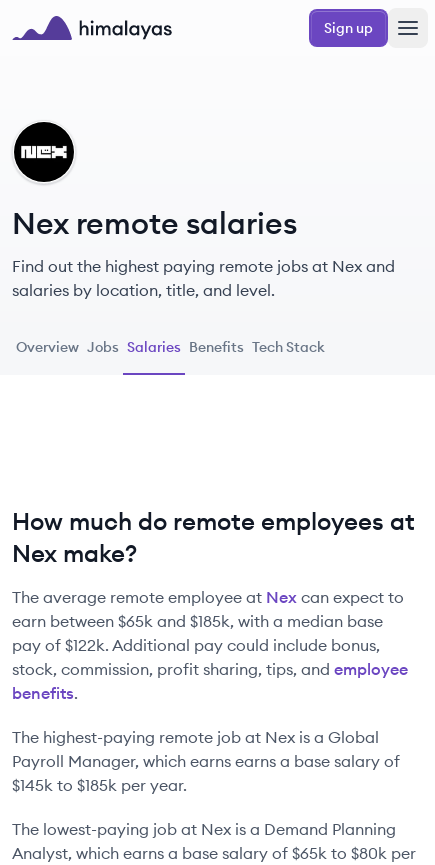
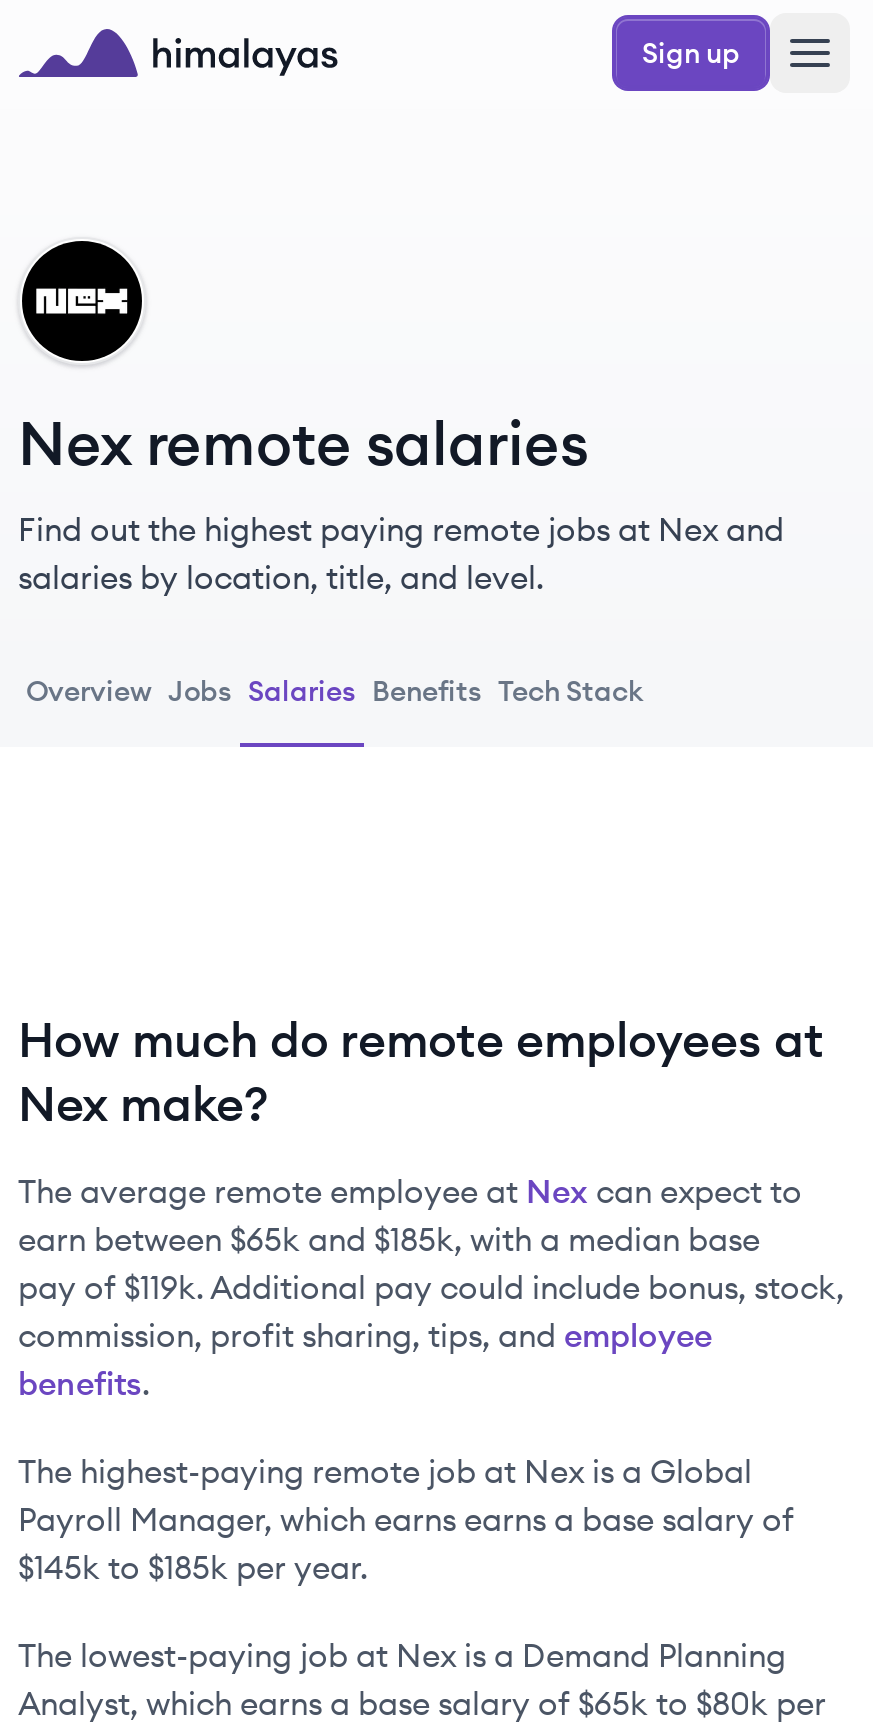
[12,635,408,679] pay of $122k. Additional pay could include bonus, | stock, commission, profit sharing, tips, and employee -> [18,1267,844,1355] pay of $119k. Additional pay could include bonus, stock, | commission, profit sharing, tips, and employee

